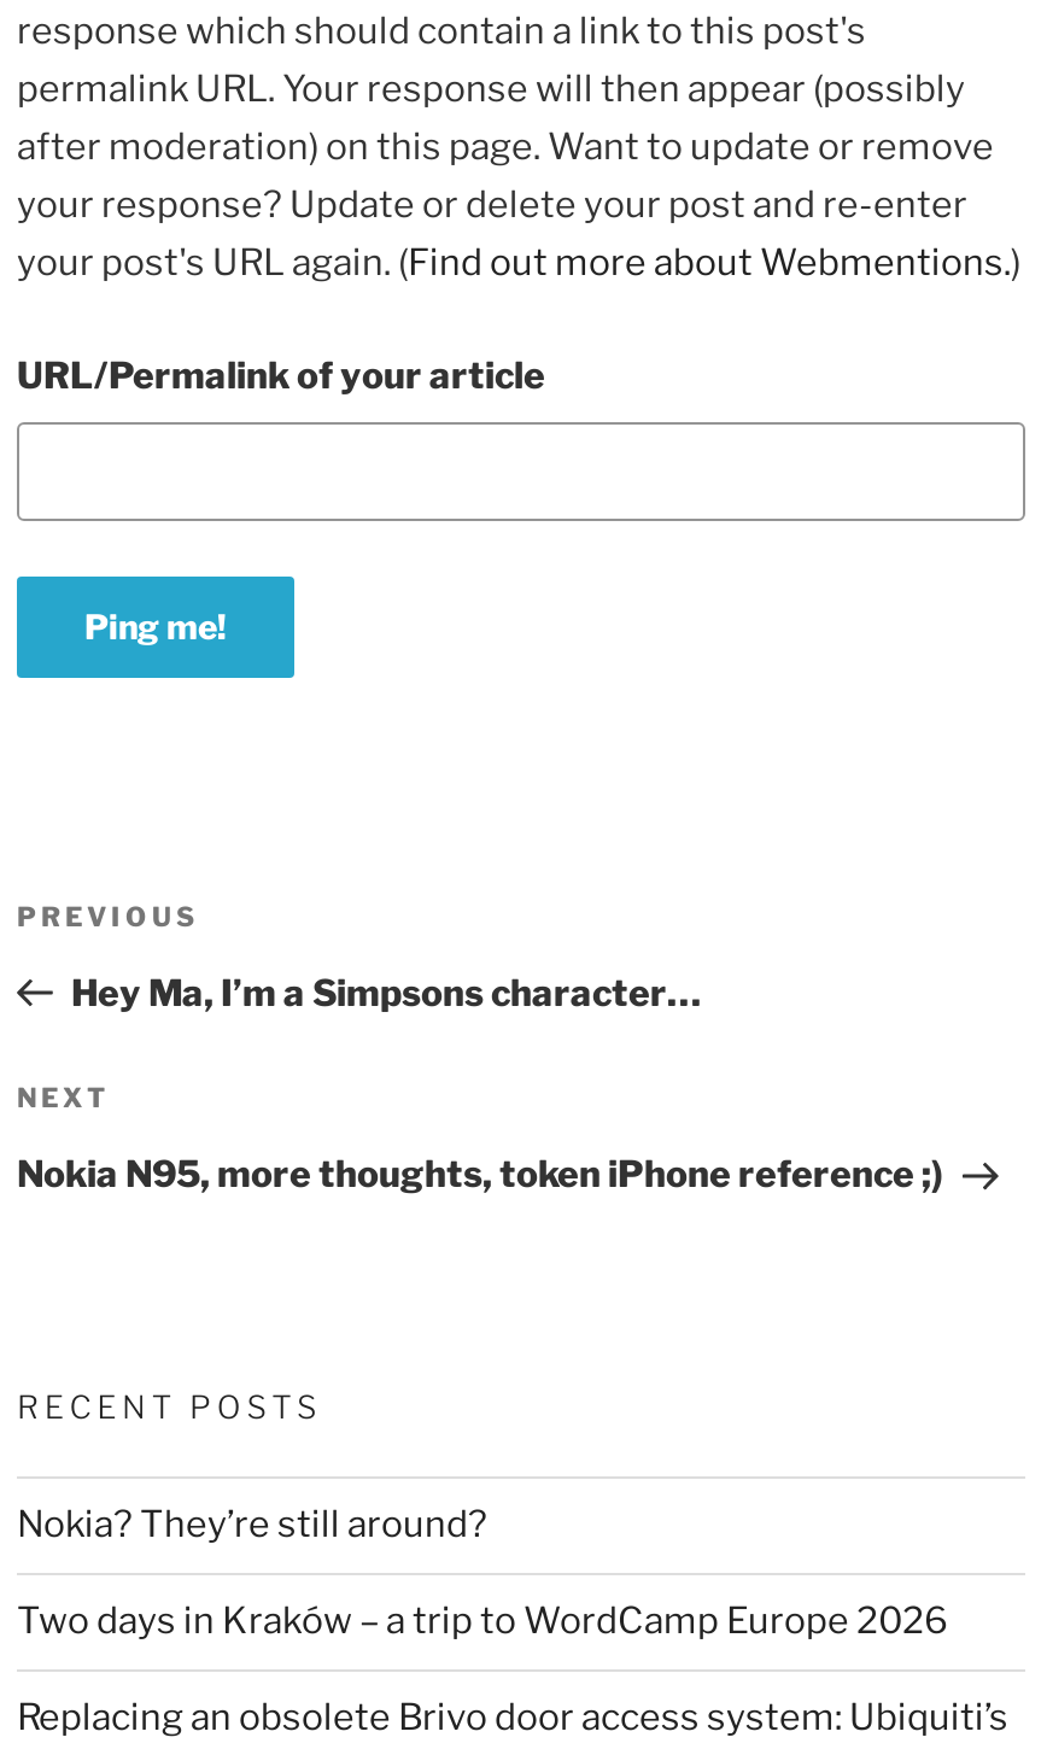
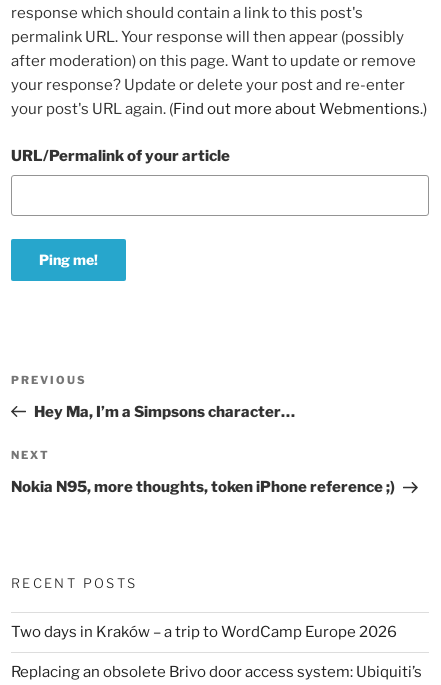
[17,1504,487,1547] Nokia? They’re still around? -> none

